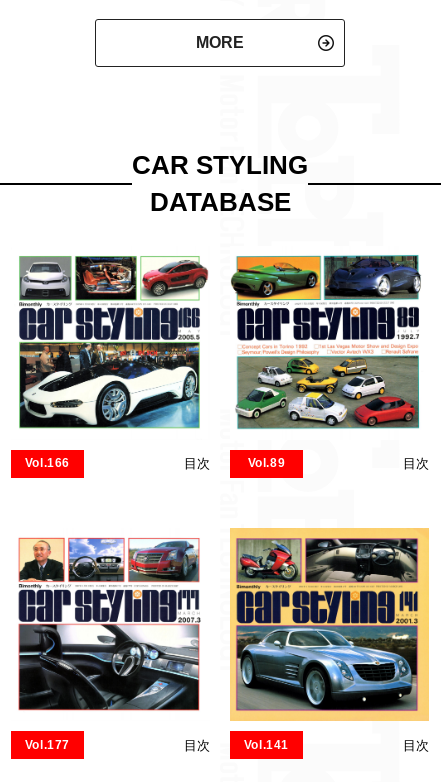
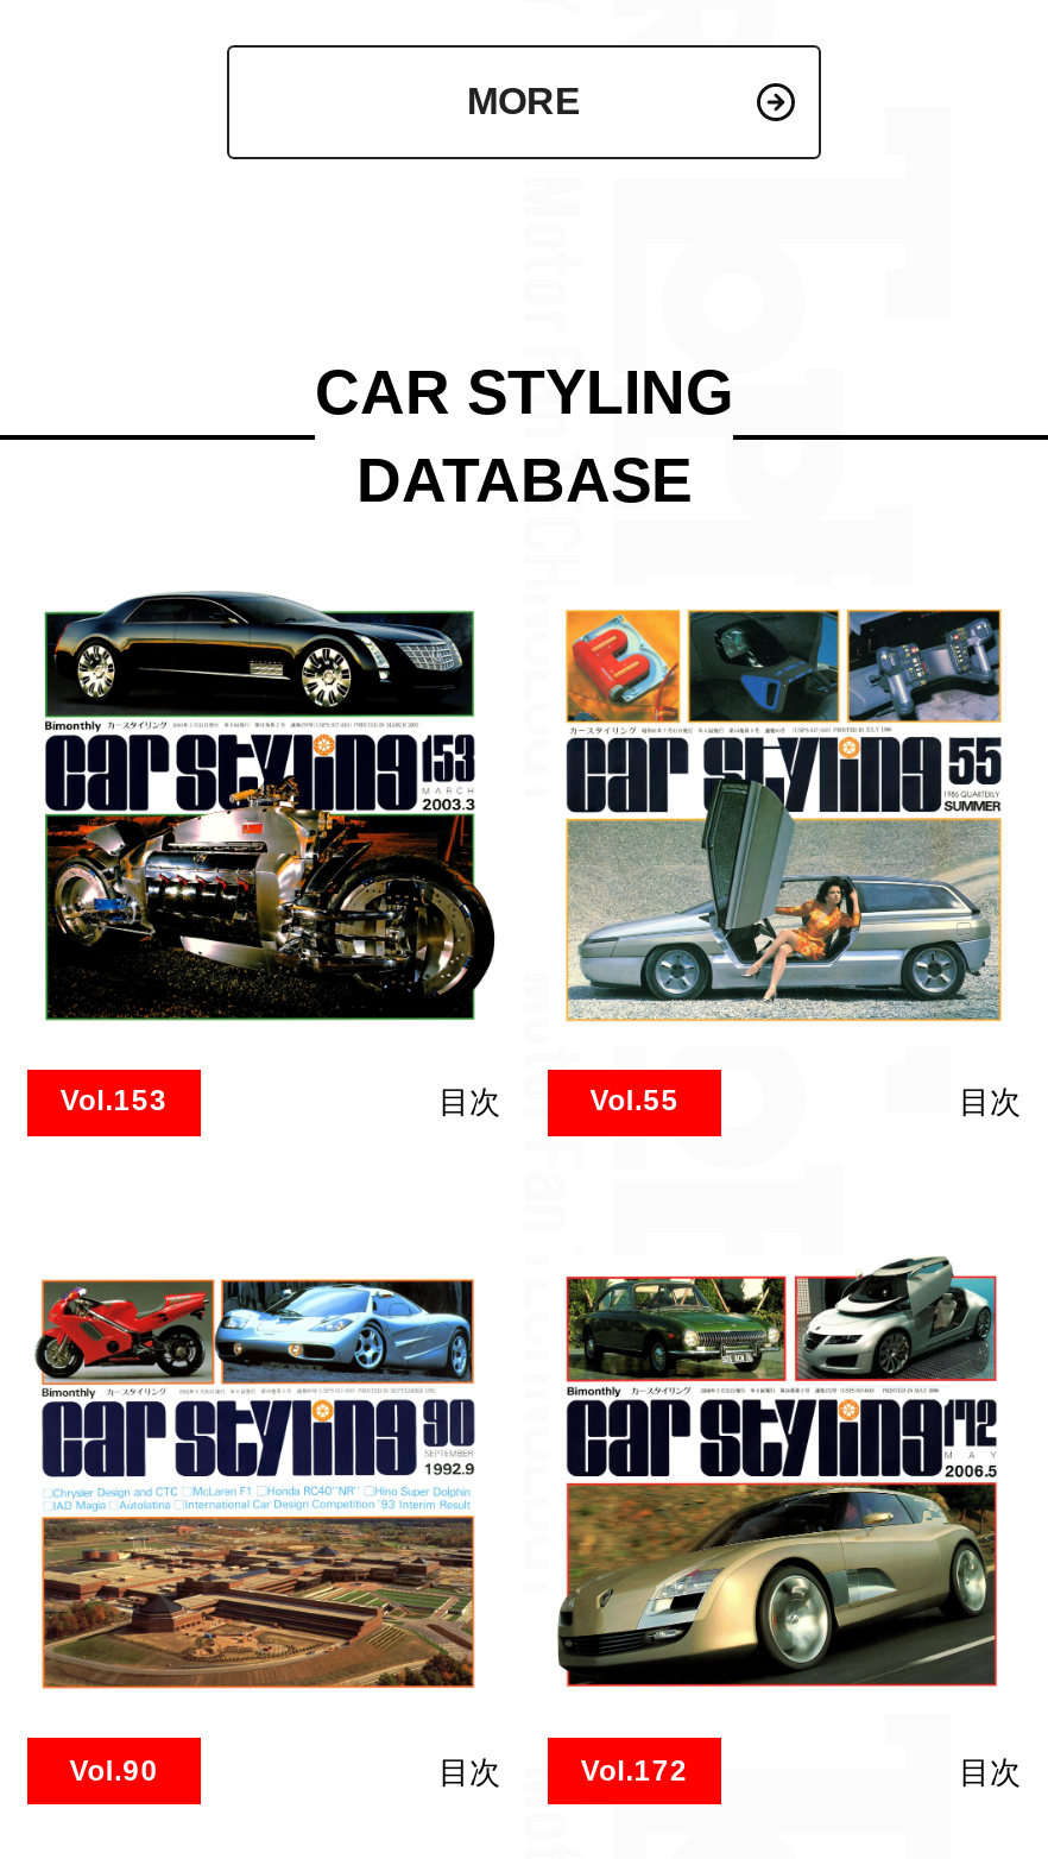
[19,249,209,470] [image] | Vol.166 -> [44,590,498,1118] [image] | Vol.153
[230,254,421,470] [image] | Vol.89 -> [550,606,1004,1118] [image] | Vol.55
[229,527,430,752] [image] | Vol.141 -> [548,1255,1021,1787] [image] | Vol.172
[14,538,201,752] [image] | Vol.177 -> [32,1279,476,1787] [image] | Vol.90

